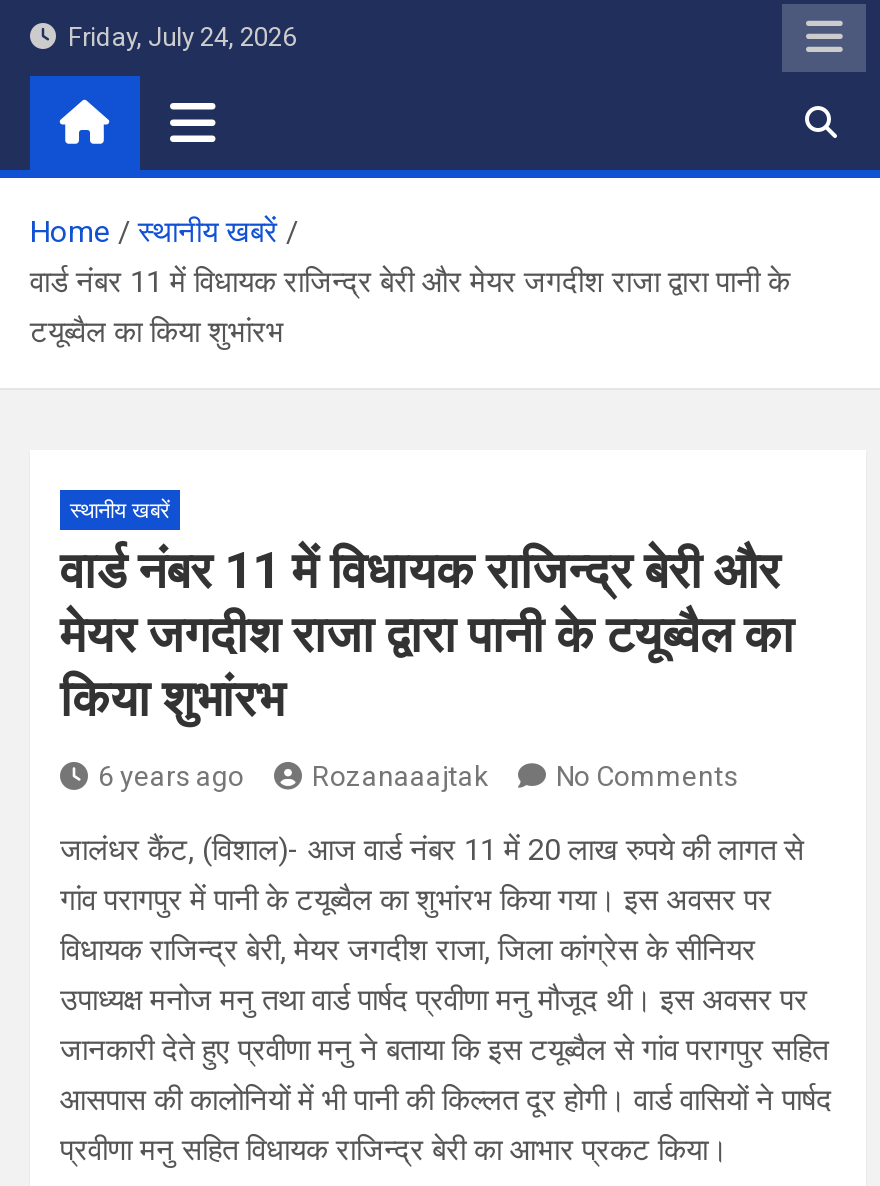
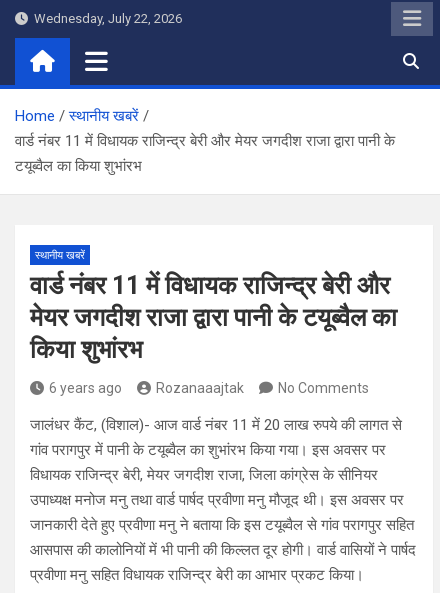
[56,22,296,52] Friday, July 24, 2026 -> [28,11,182,26] Wednesday, July 22, 2026

